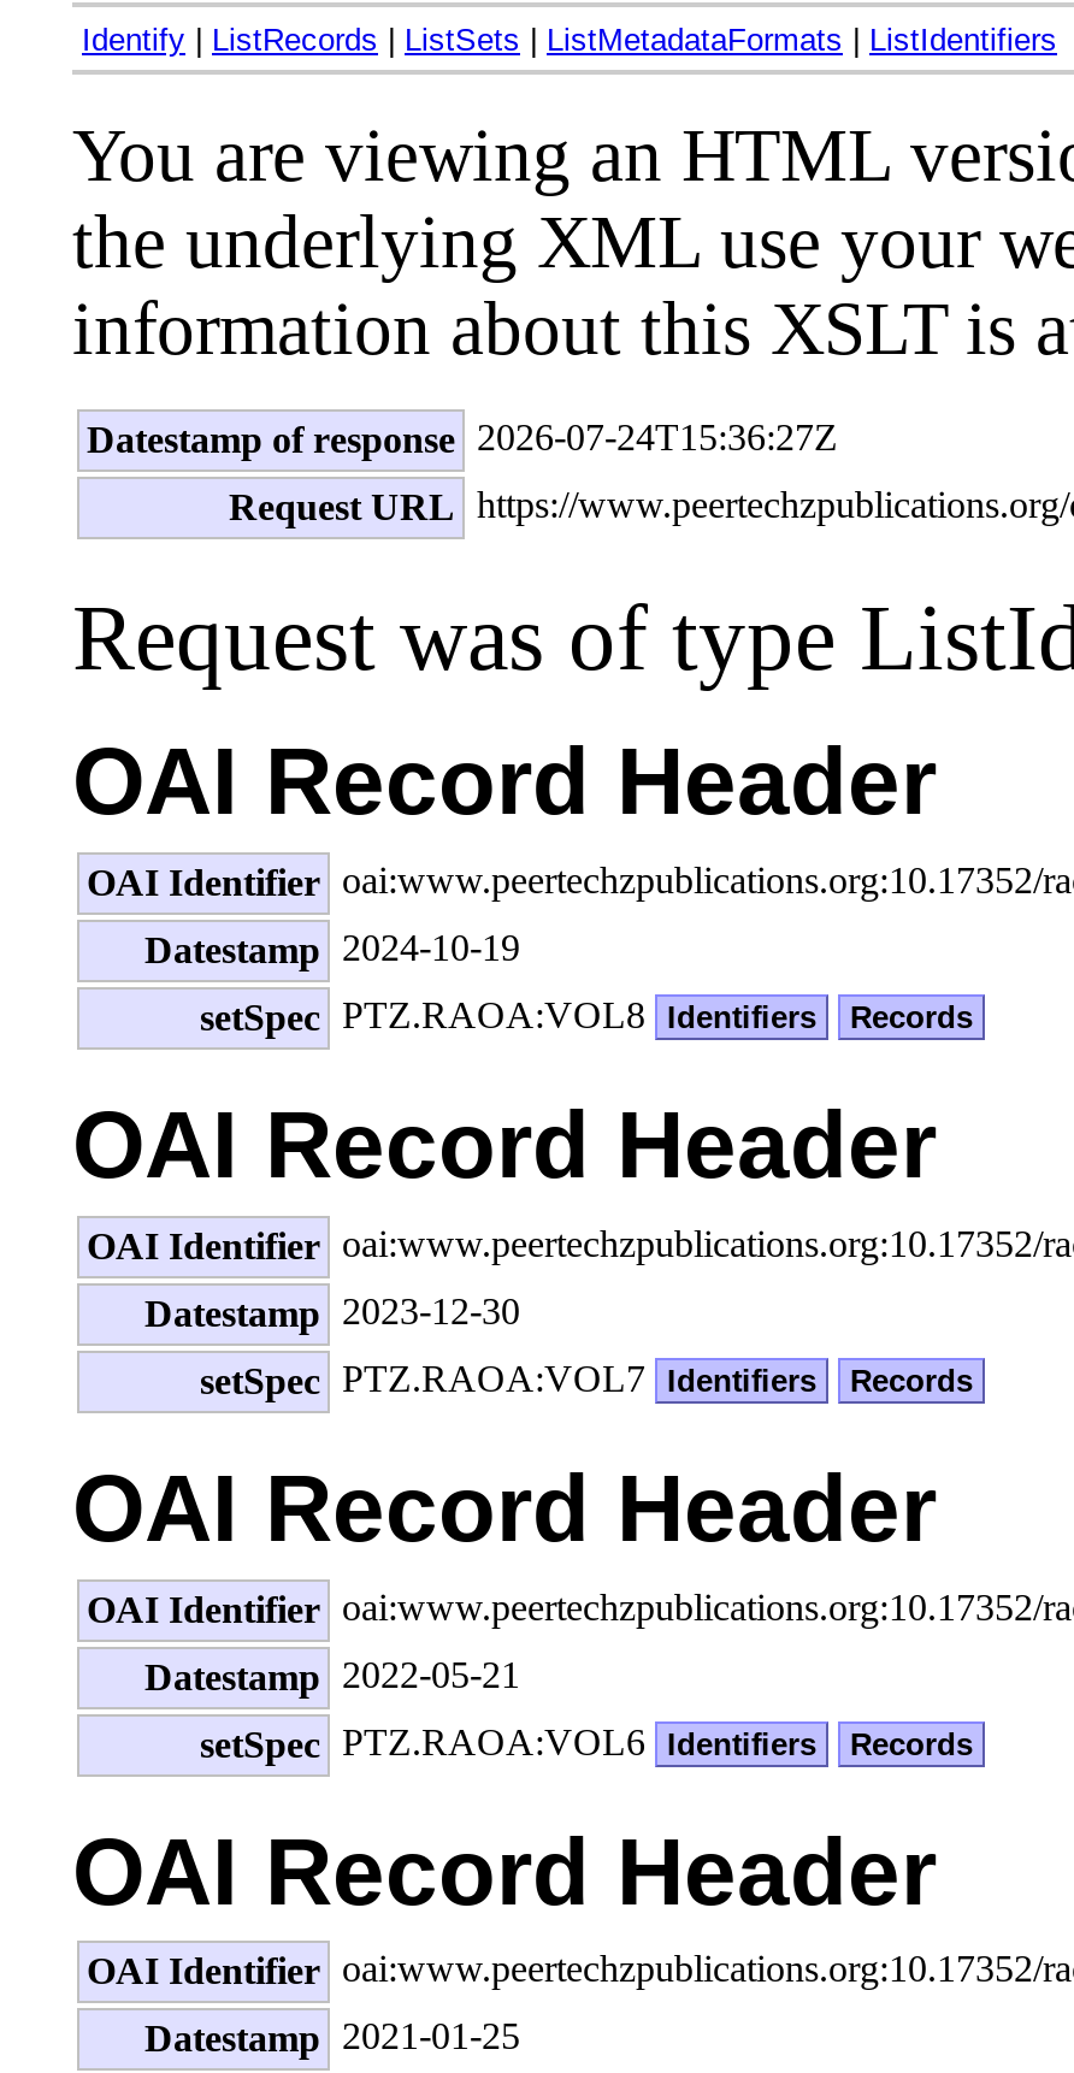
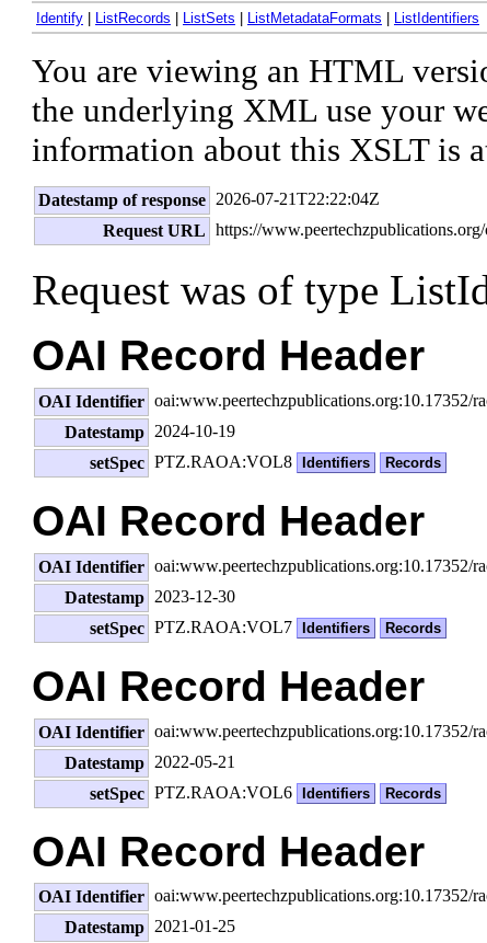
[87,417,838,460] Datestamp of response 2026-07-24T15:36:27Z -> [38,190,380,209] Datestamp of response 2026-07-21T22:22:04Z

